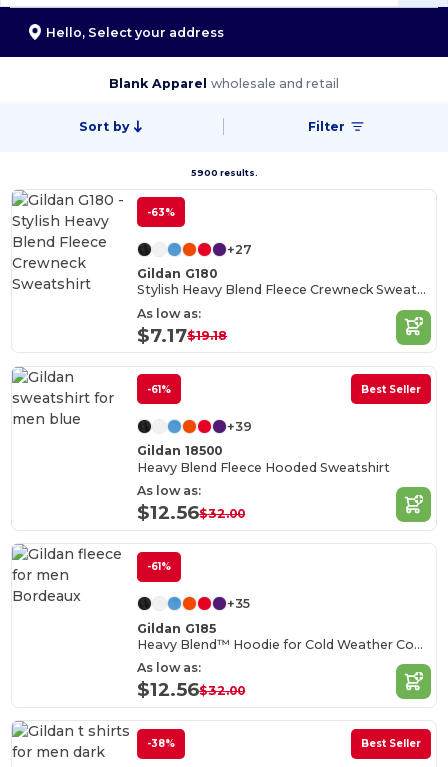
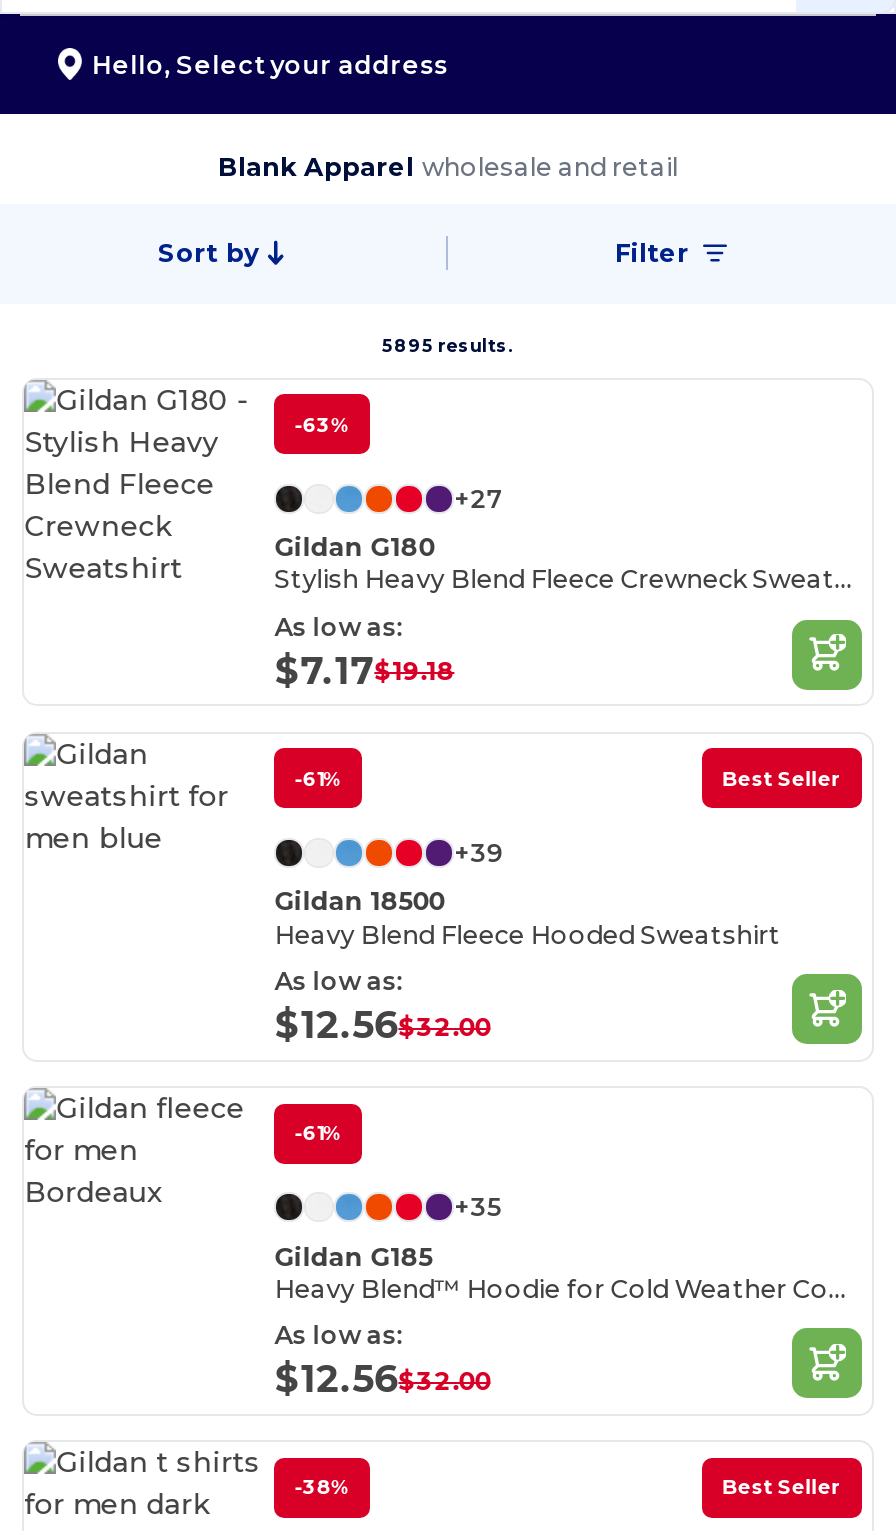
[190,167,257,177] 5900 results. -> [382,335,514,355] 5895 results.

